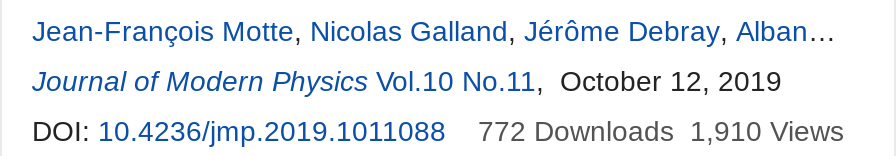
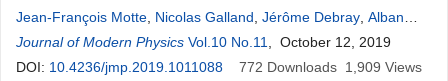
[478,115,844,147] 772 Downloads 1,910 Views -> [239,59,422,75] 772 Downloads 1,909 Views

